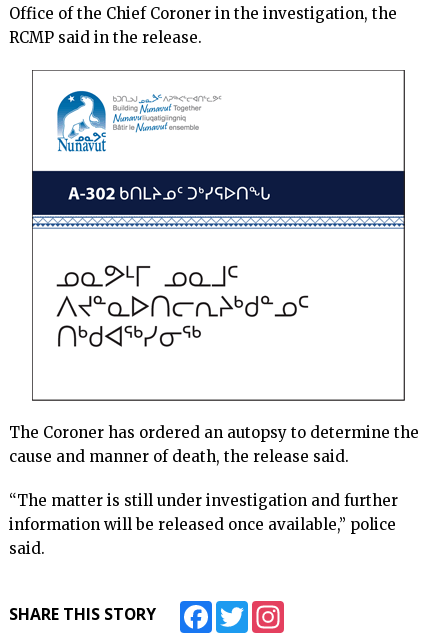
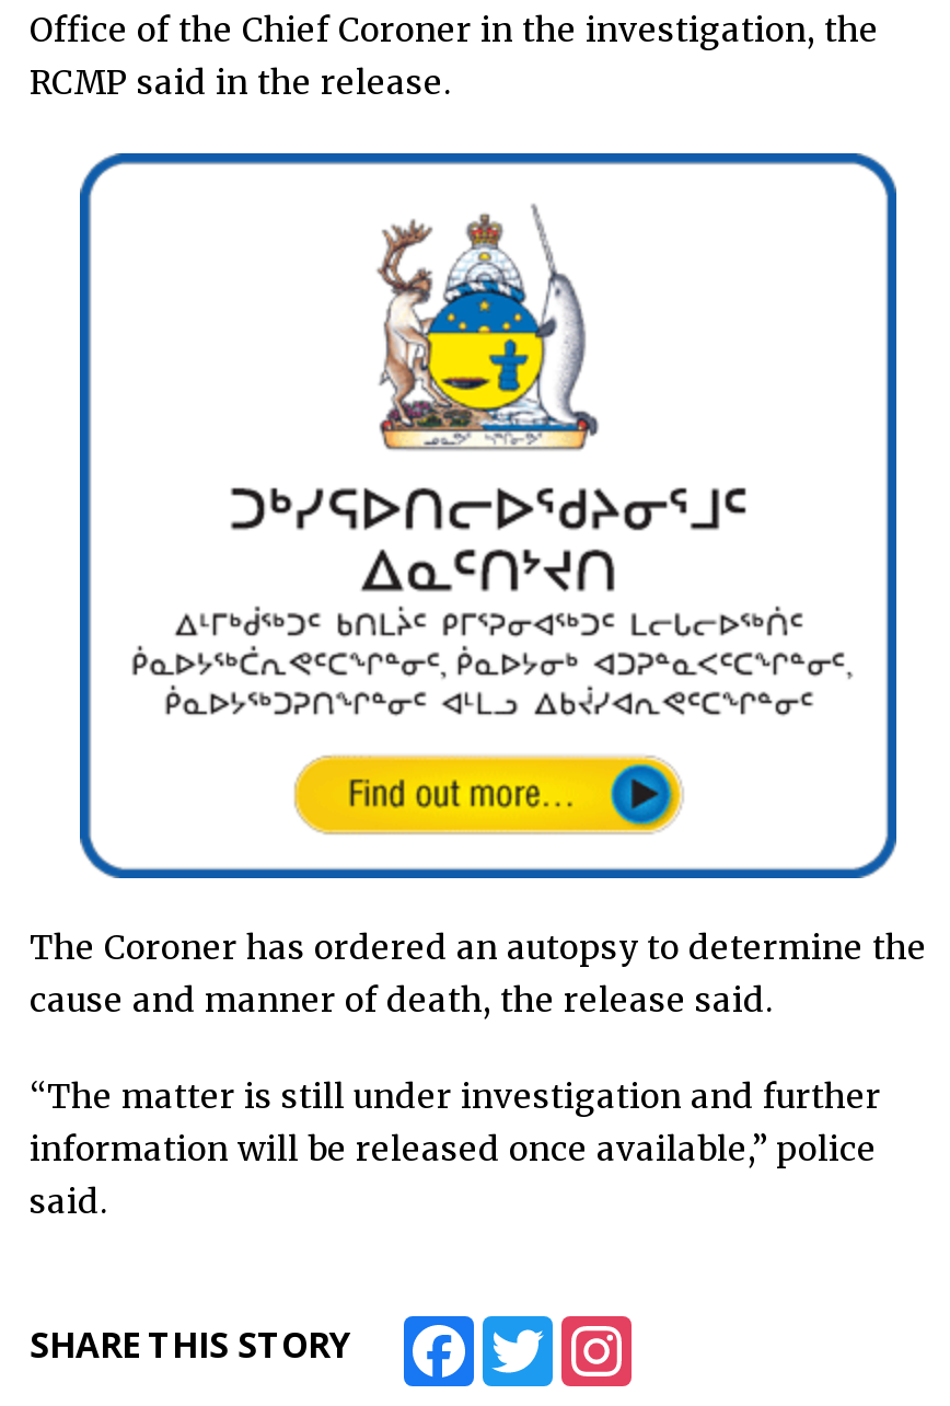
[31,69,406,402] [image] -> [78,153,899,878] [image]

